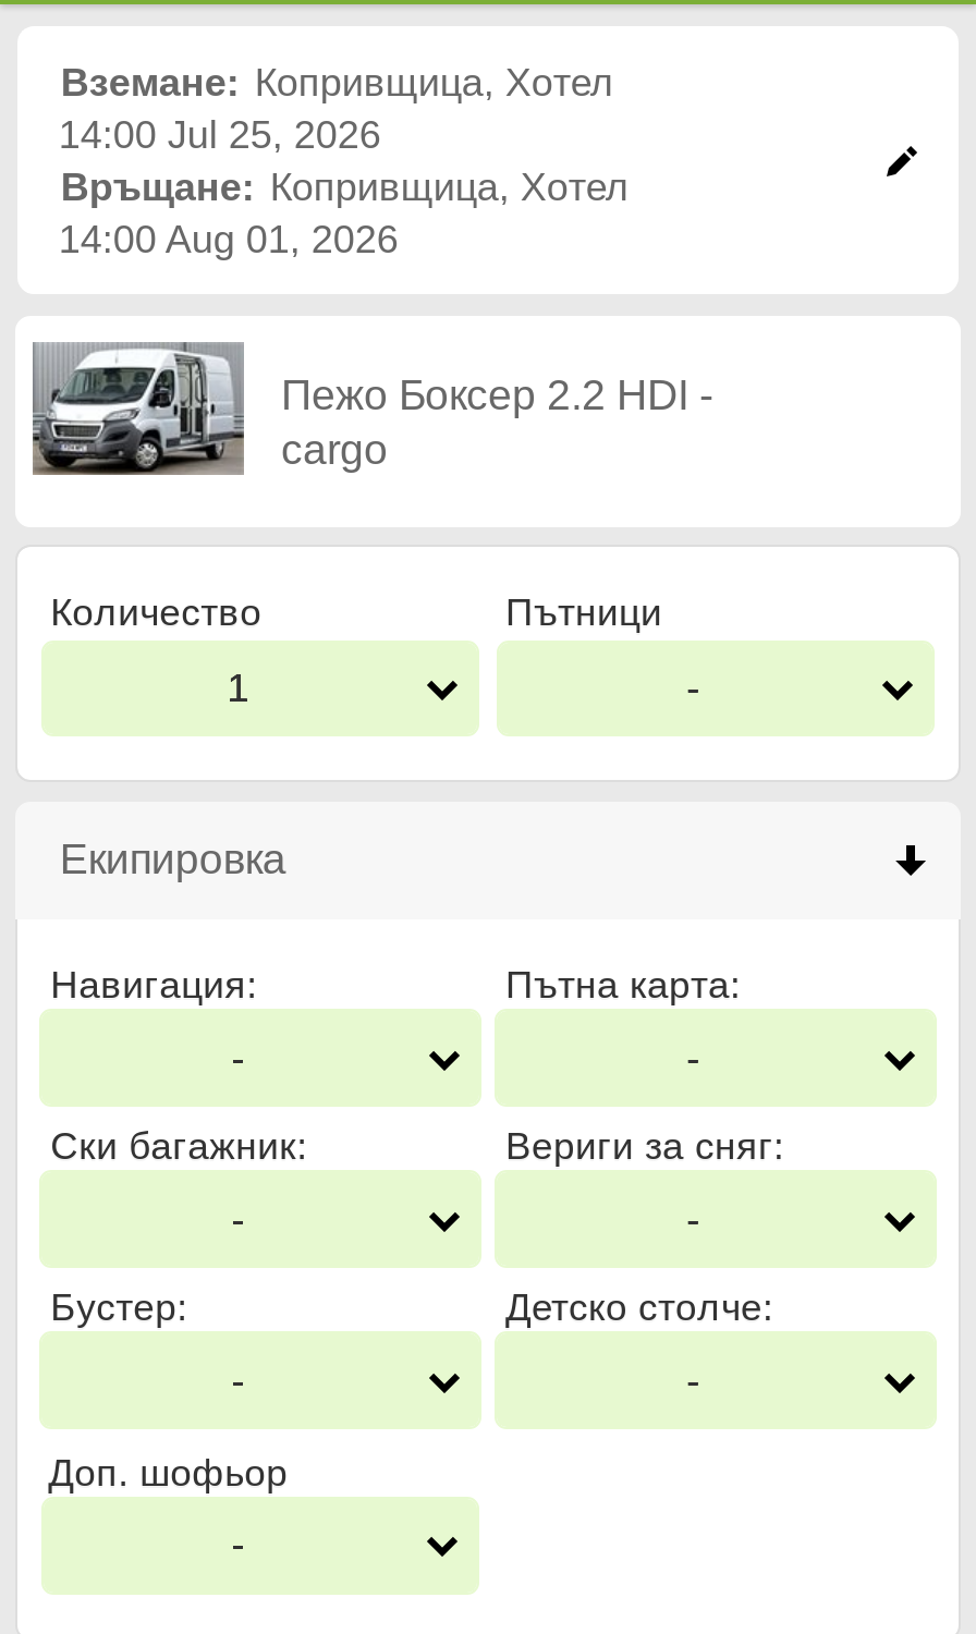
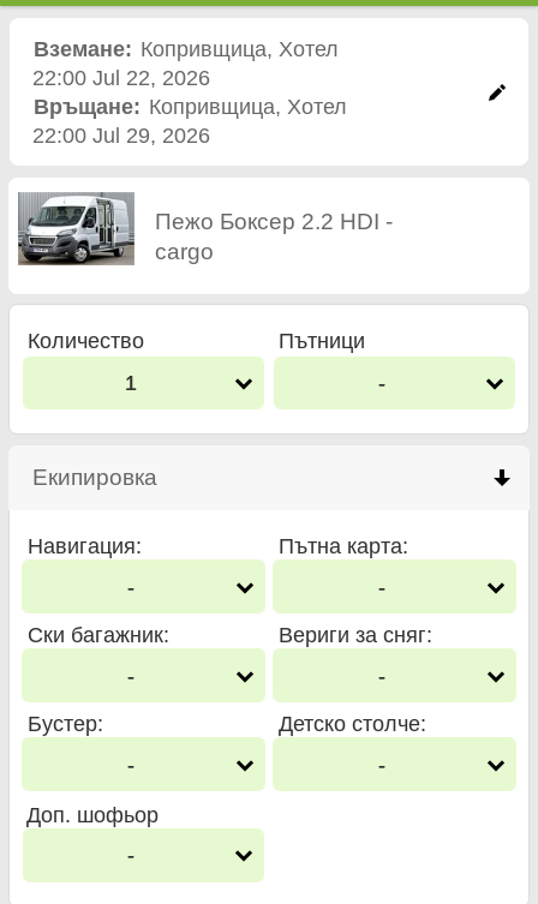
[59,113,381,156] 14:00 Jul 25, 2026 -> [32,66,210,90] 22:00 Jul 22, 2026
[59,217,398,261] 14:00 Aug 01, 2026 -> [32,123,210,147] 22:00 Jul 29, 2026

